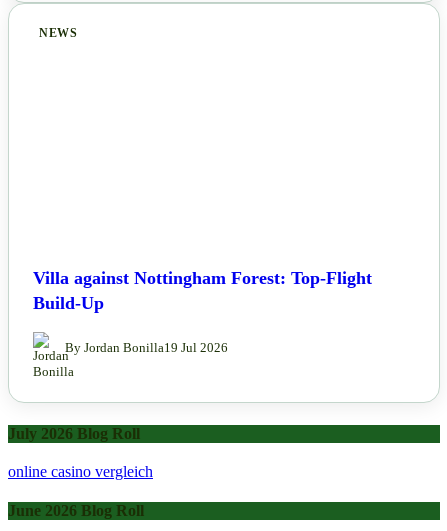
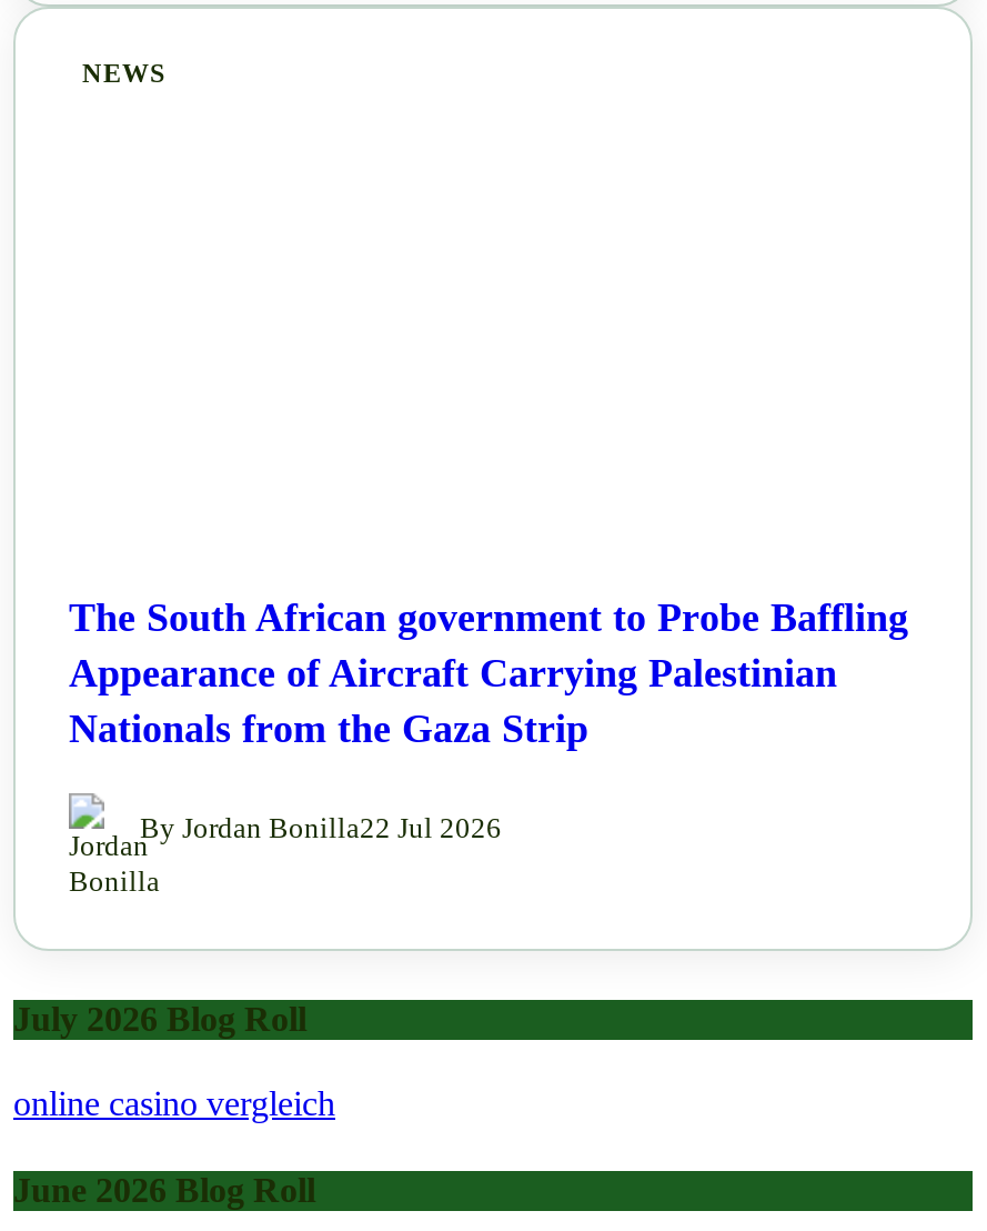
[33,268,372,313] Villa against Nottingham Forest: Top-Flight | Build-Up -> [69,596,908,752] The South African government to Probe Baffling | Appearance of Aircraft Carrying Palestinian | Nationals from the Gaza Strip
[65,340,228,355] By Jordan Bonilla19 Jul 2026 -> [140,812,502,845] By Jordan Bonilla22 Jul 2026

